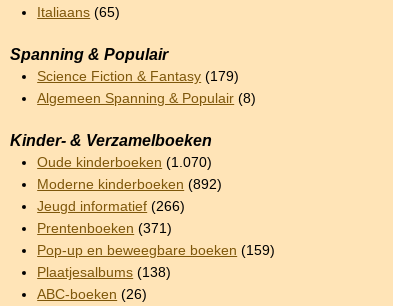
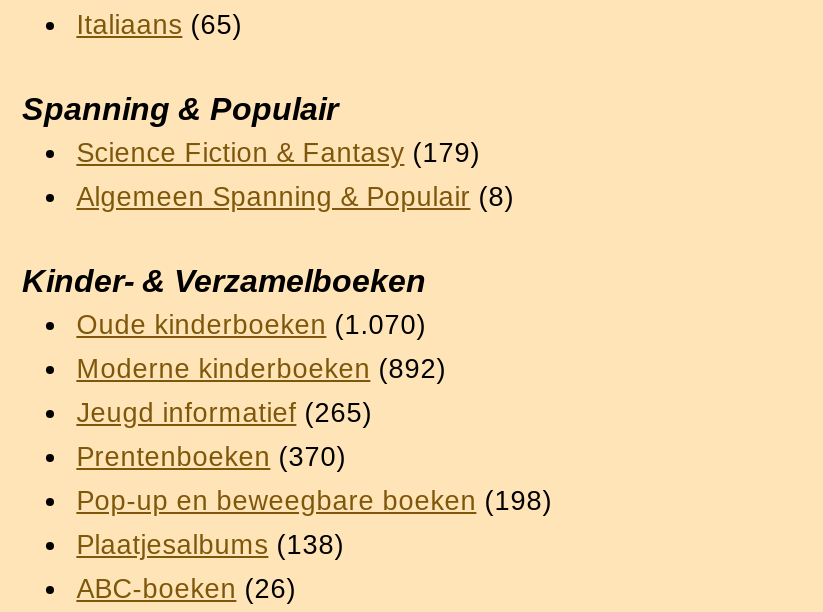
[37,199,185,214] Jeugd informatief (266) -> [76,397,372,427] Jeugd informatief (265)
[37,221,172,236] Prentenboeken (371) -> [76,441,346,471] Prentenboeken (370)
[37,243,275,258] Pop-up en beweegbare boeken (159) -> [76,485,552,515] Pop-up en beweegbare boeken (198)

